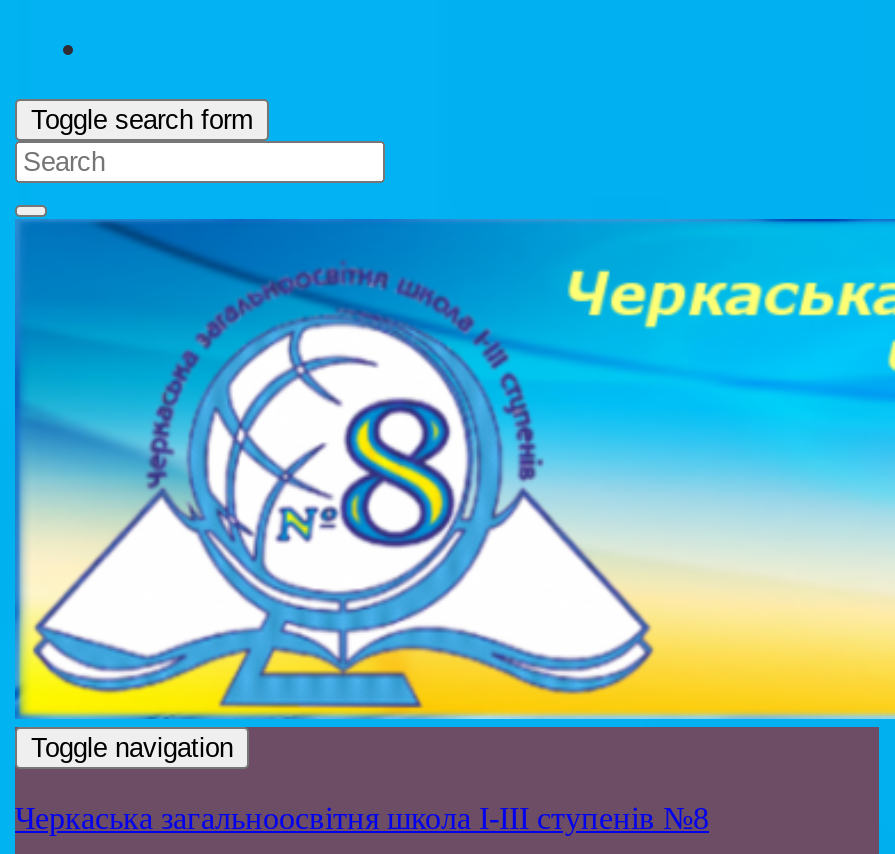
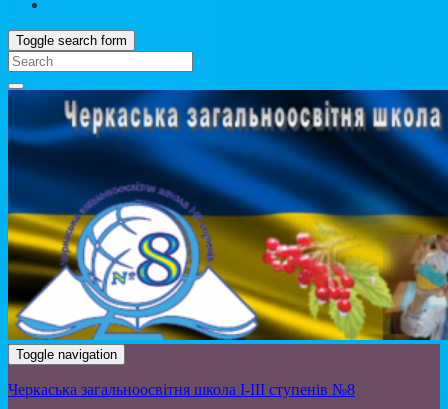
[15,219,889,721] [image] -> [7,89,445,341] [image]

